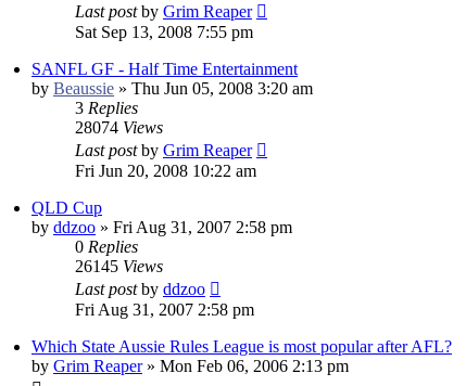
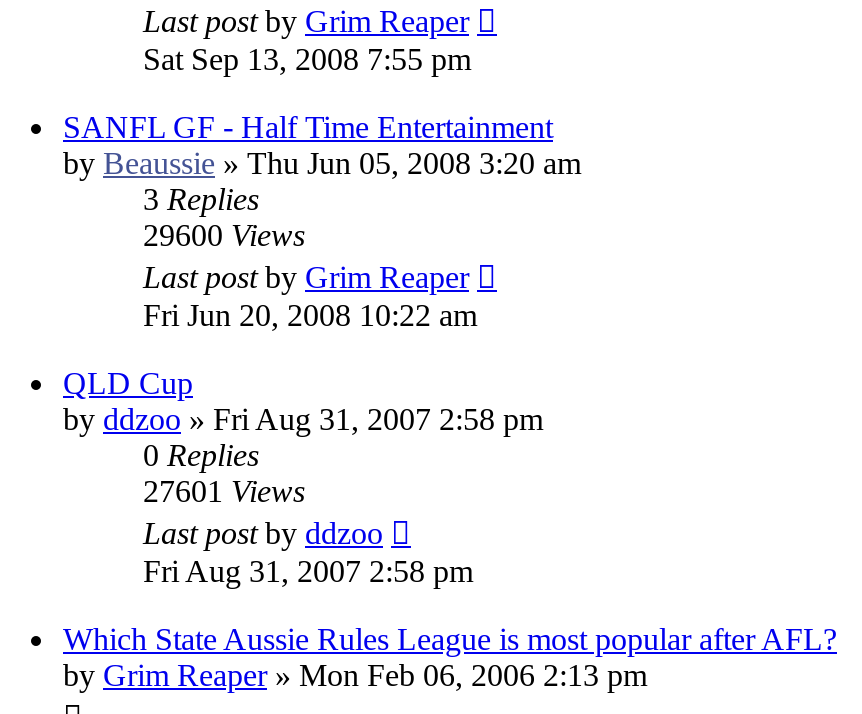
[75,118,163,136] 28074 Views -> [143,218,305,252] 29600 Views
[75,257,163,275] 26145 Views -> [143,474,305,508] 27601 Views

